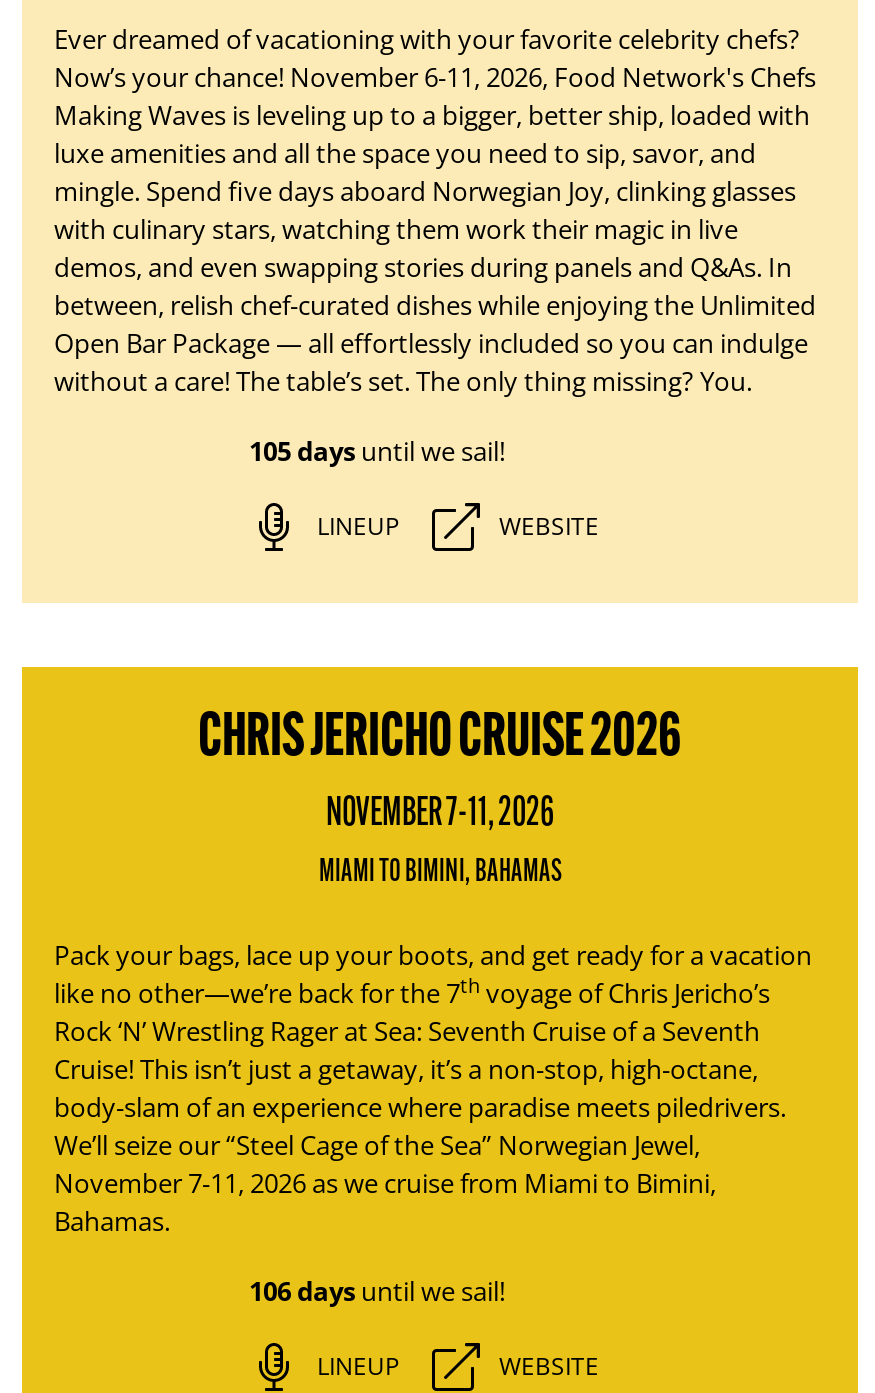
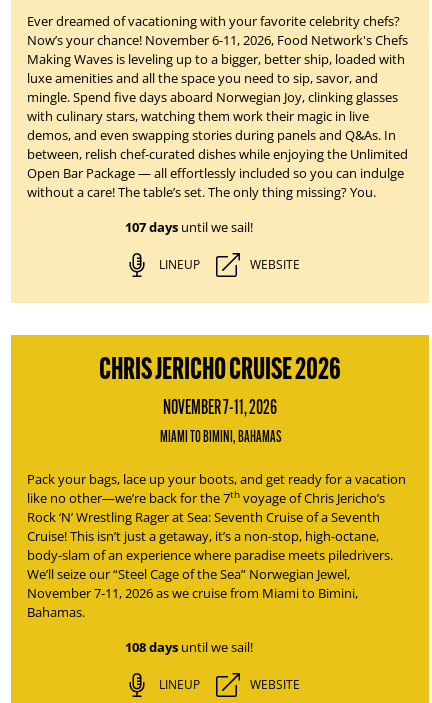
[249,431,505,471] 105 days until we sail! -> [124,217,252,237] 107 days until we sail!
[249,1271,505,1311] 106 days until we sail! -> [124,637,252,657] 108 days until we sail!

